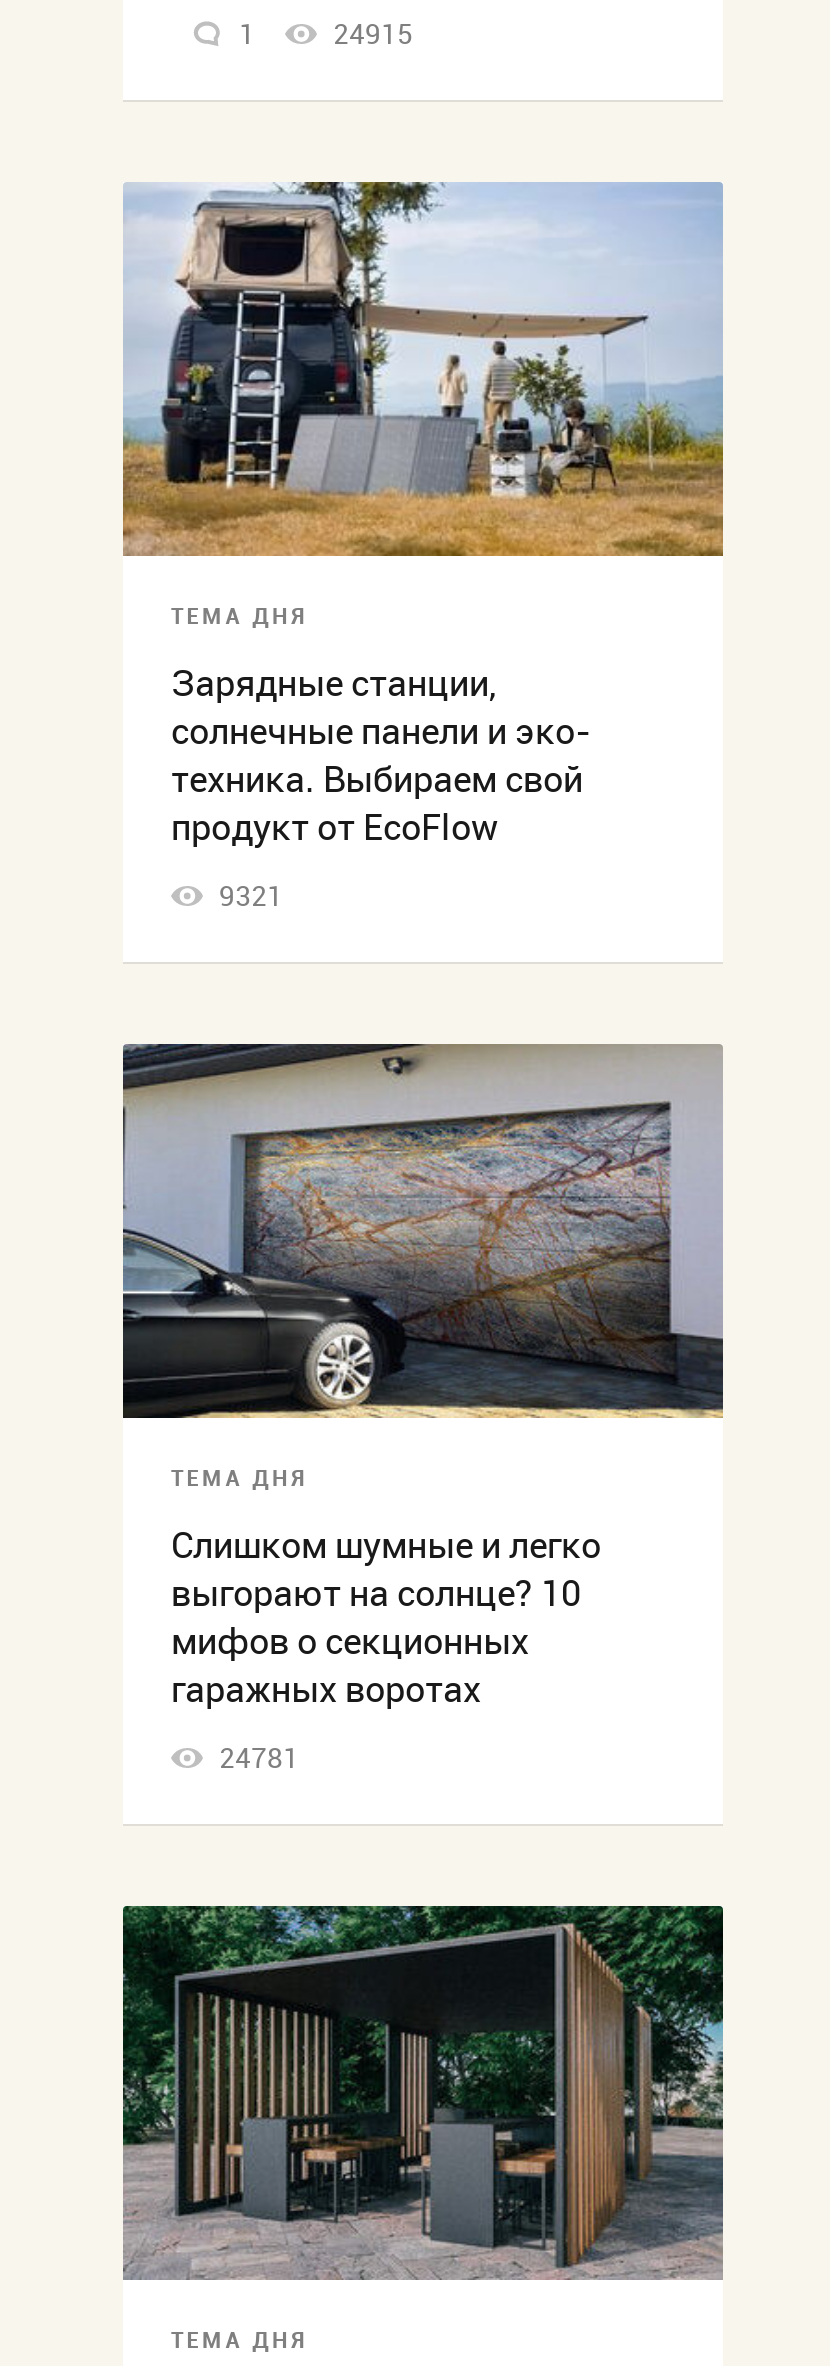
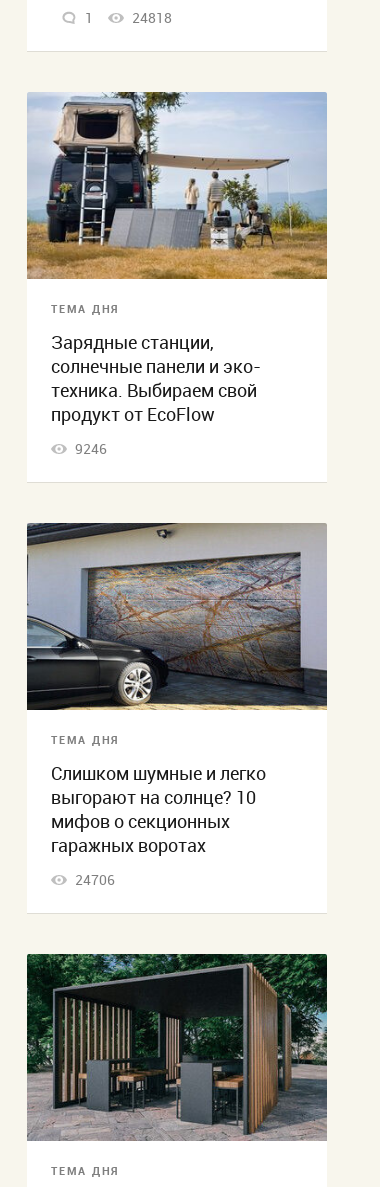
[333,18,413,50] 24915 -> [132,10,172,26] 24818
[219,880,283,912] 9321 -> [75,441,107,457] 9246
[219,1742,299,1774] 24781 -> [75,872,115,888] 24706

